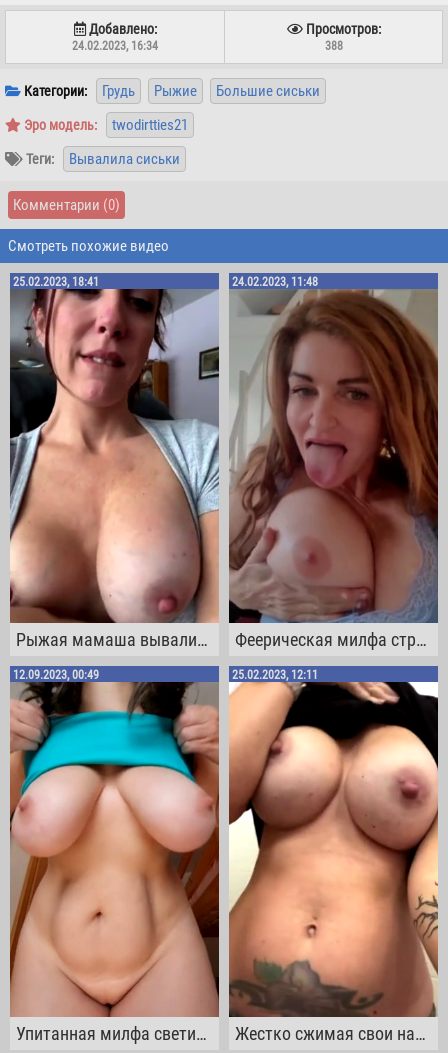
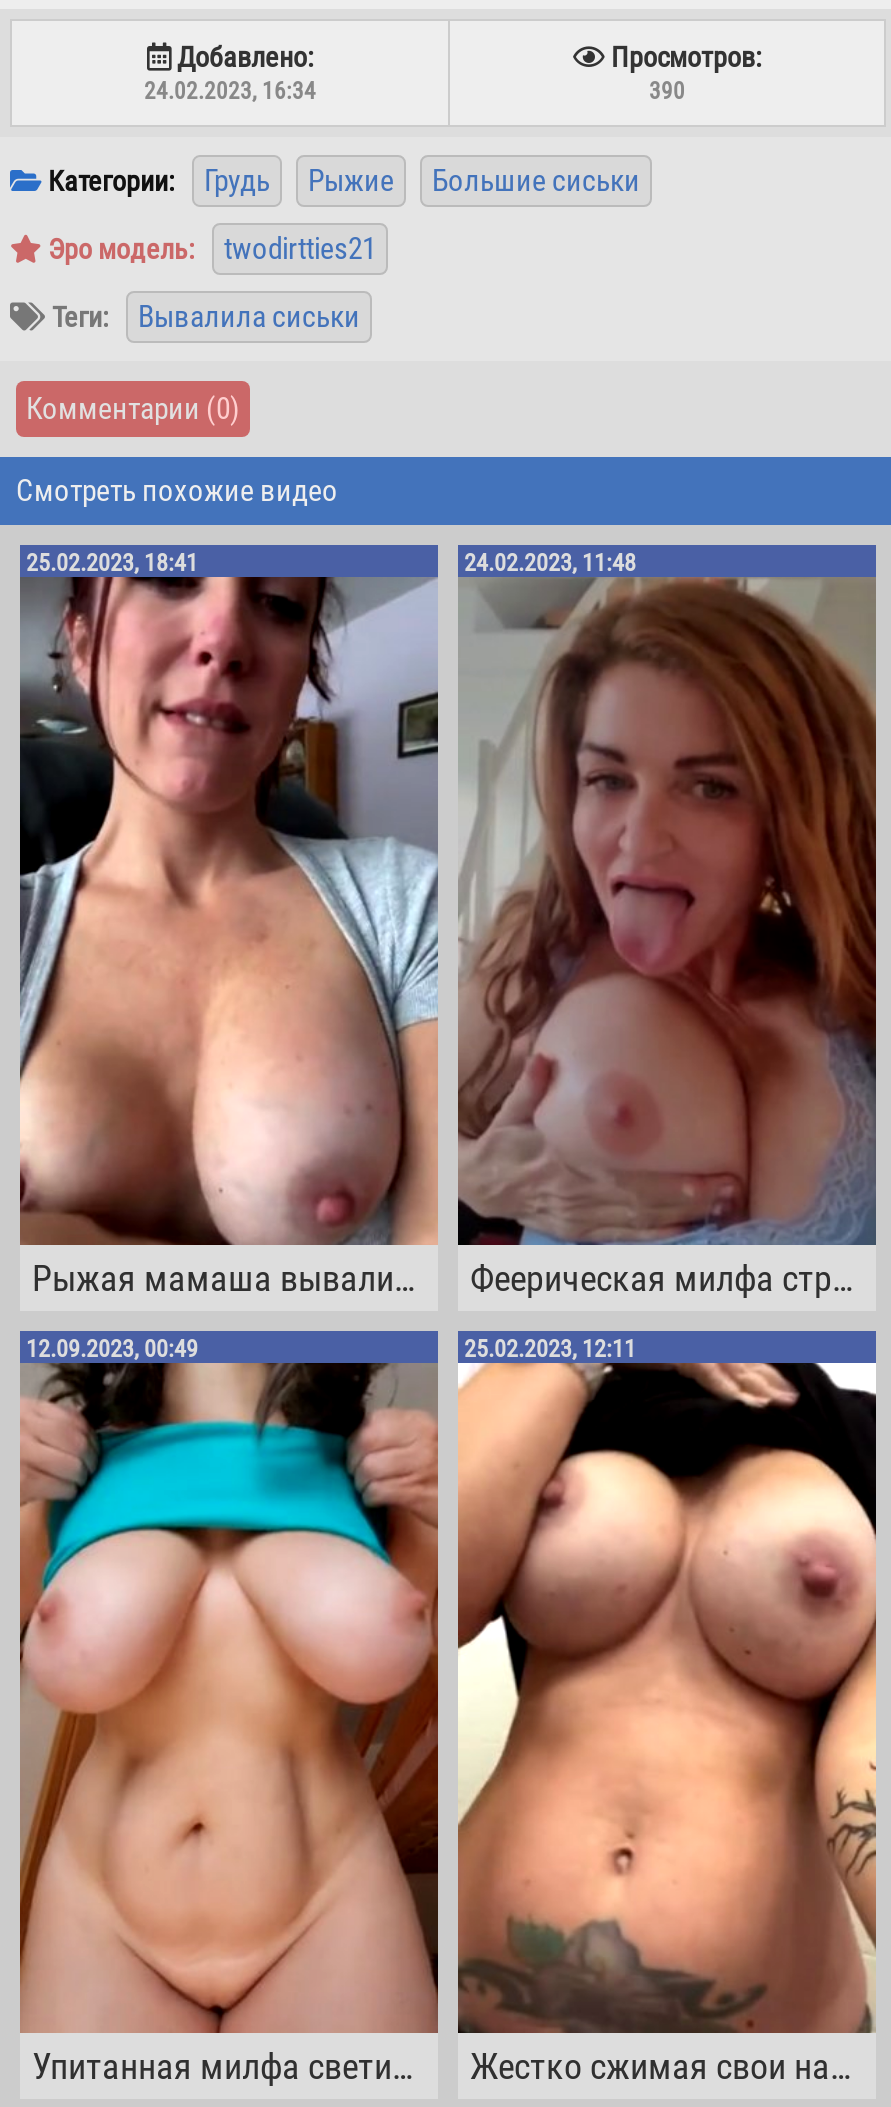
[324,39,342,53] 388 -> [649,77,685,105] 390

